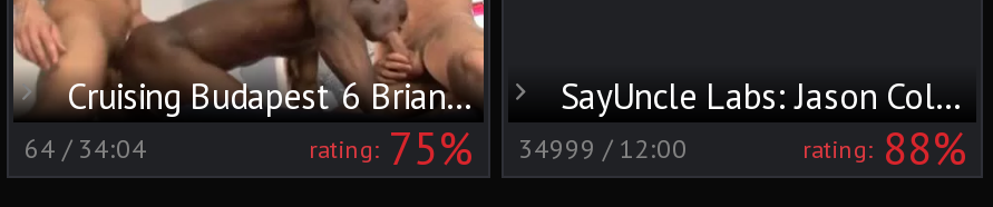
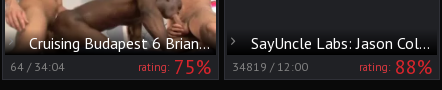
[309,119,688,177] rating: 75% 34999 / 12:00 -> [137,54,307,80] rating: 75% 34819 / 12:00

